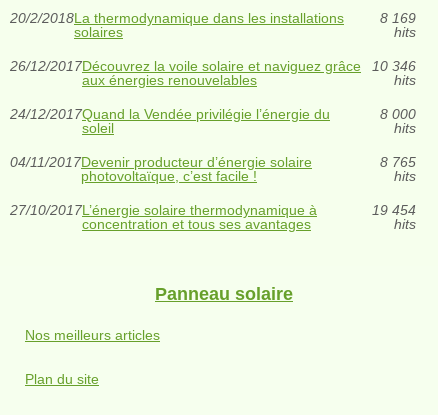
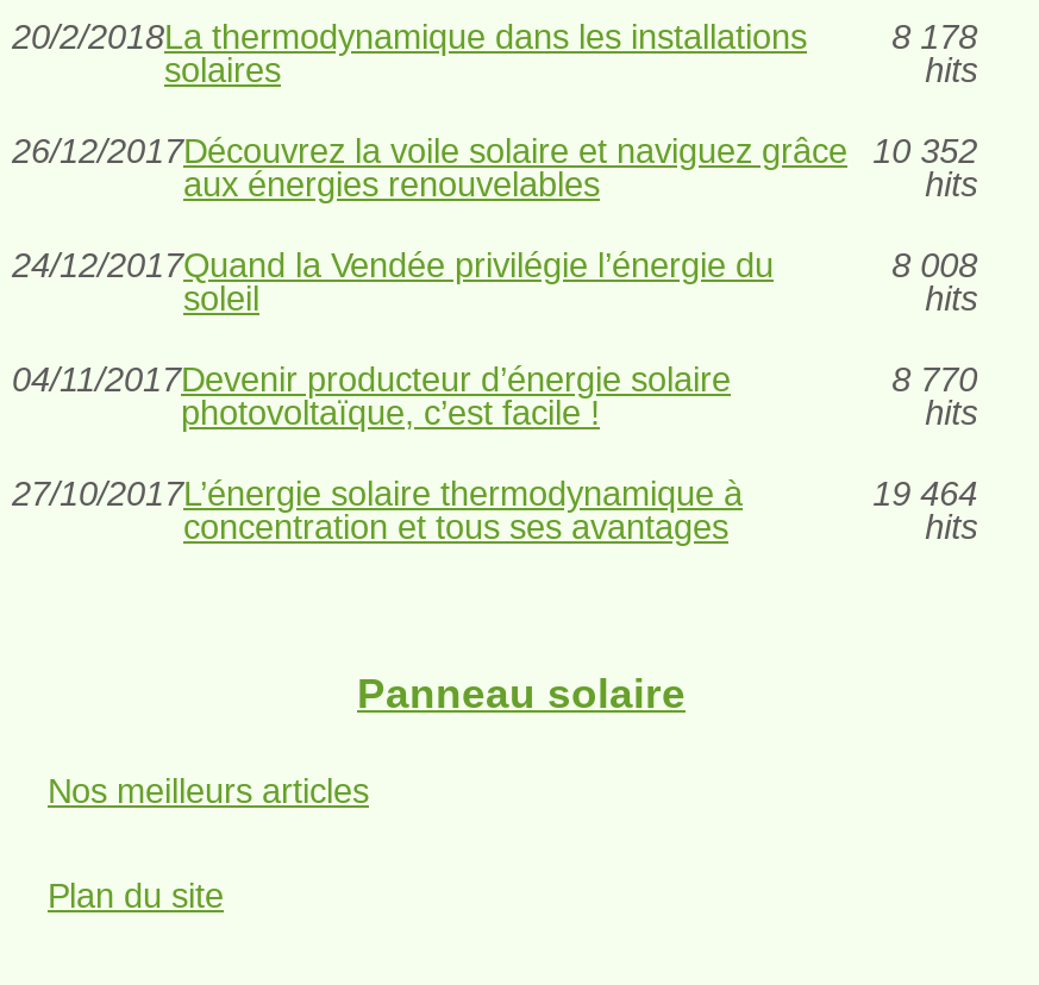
[380,10,416,26] 8 169 -> [892,18,977,56] 8 178
[10,58,416,74] 26/12/2017Découvrez la voile solaire et naviguez grâce 10 346 -> [12,133,977,171] 26/12/2017Découvrez la voile solaire et naviguez grâce 10 352
[380,106,416,122] 8 000 -> [892,247,977,285] 8 008
[380,154,416,170] 8 765 -> [892,361,977,399] 8 770
[372,202,416,218] 19 454 -> [873,475,977,513] 19 464

